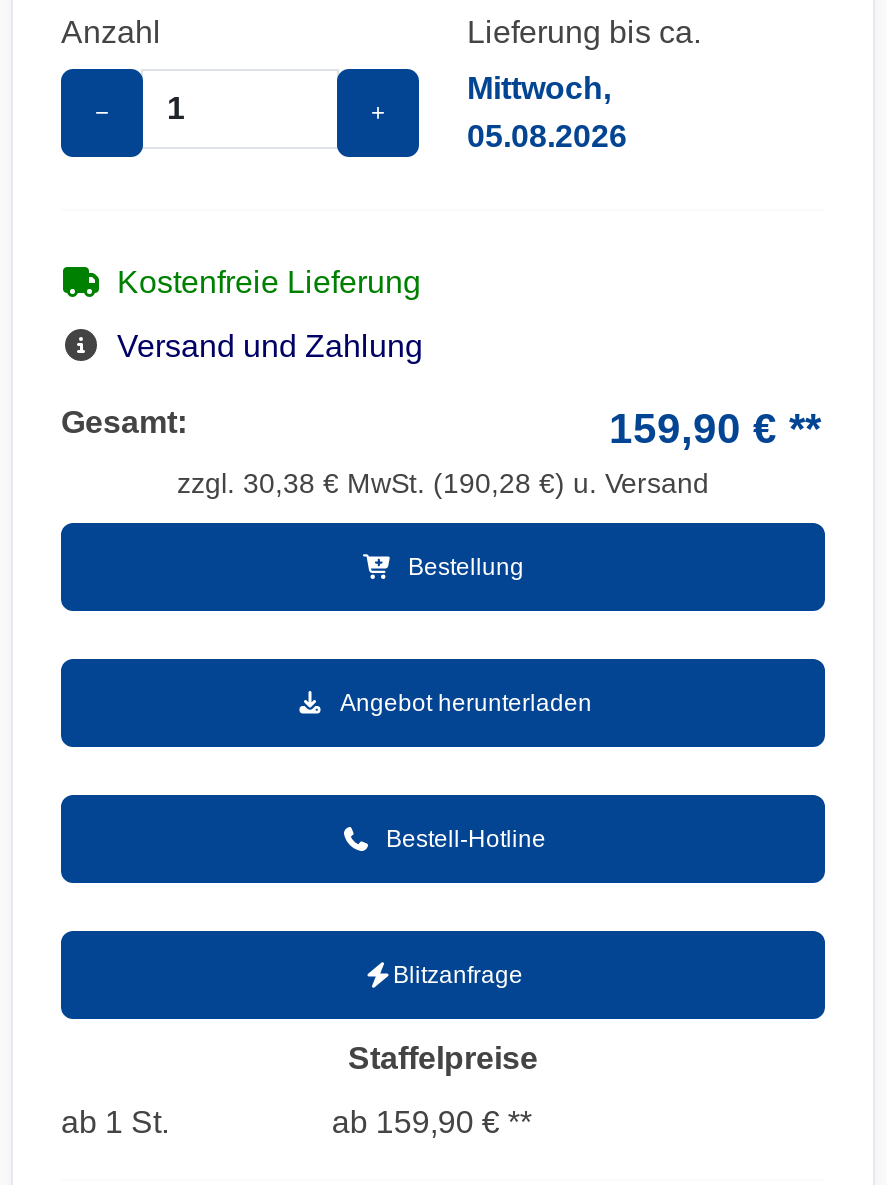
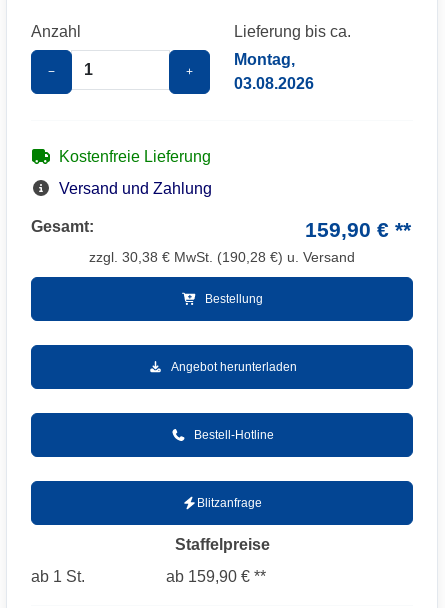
[467,71,627,153] Mittwoch, | 05.08.2026 -> [234,51,314,92] Montag, | 03.08.2026

